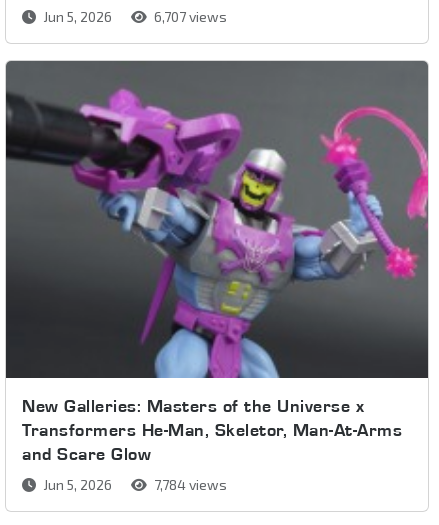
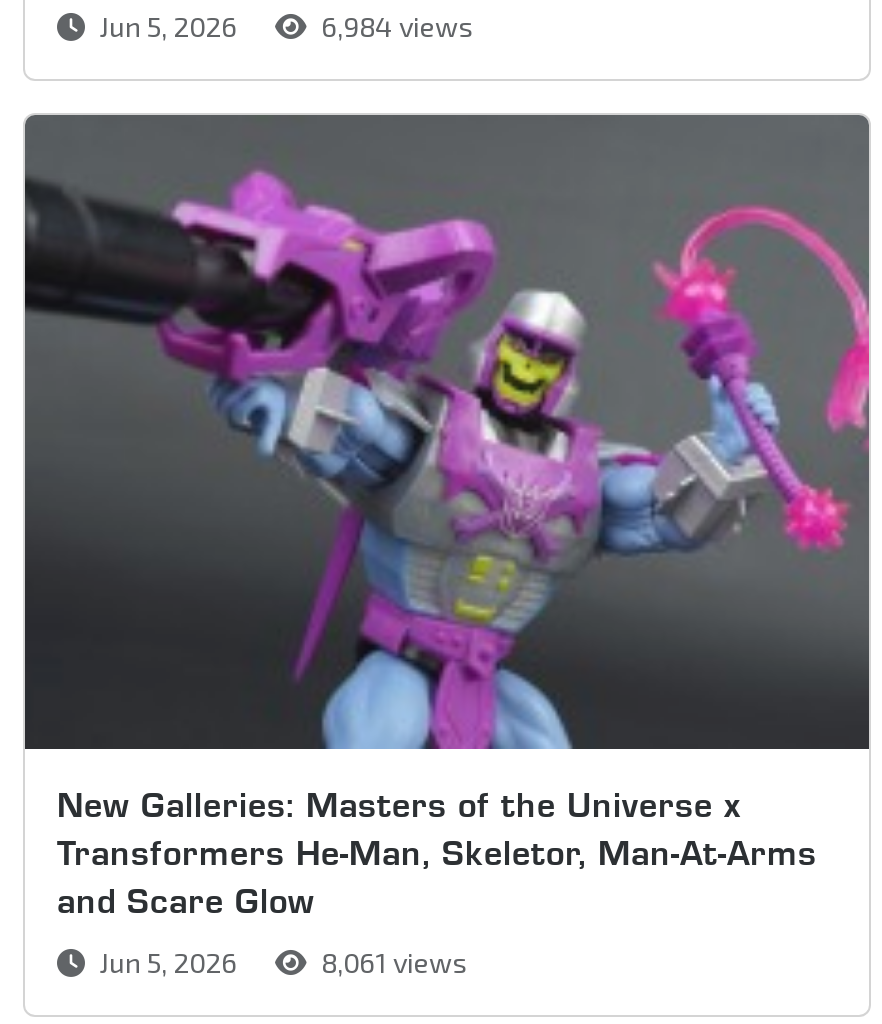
[151,8,227,25] 6,707 views -> [315,9,475,43] 6,984 views
[151,476,227,493] 7,784 views -> [315,944,469,978] 8,061 views

